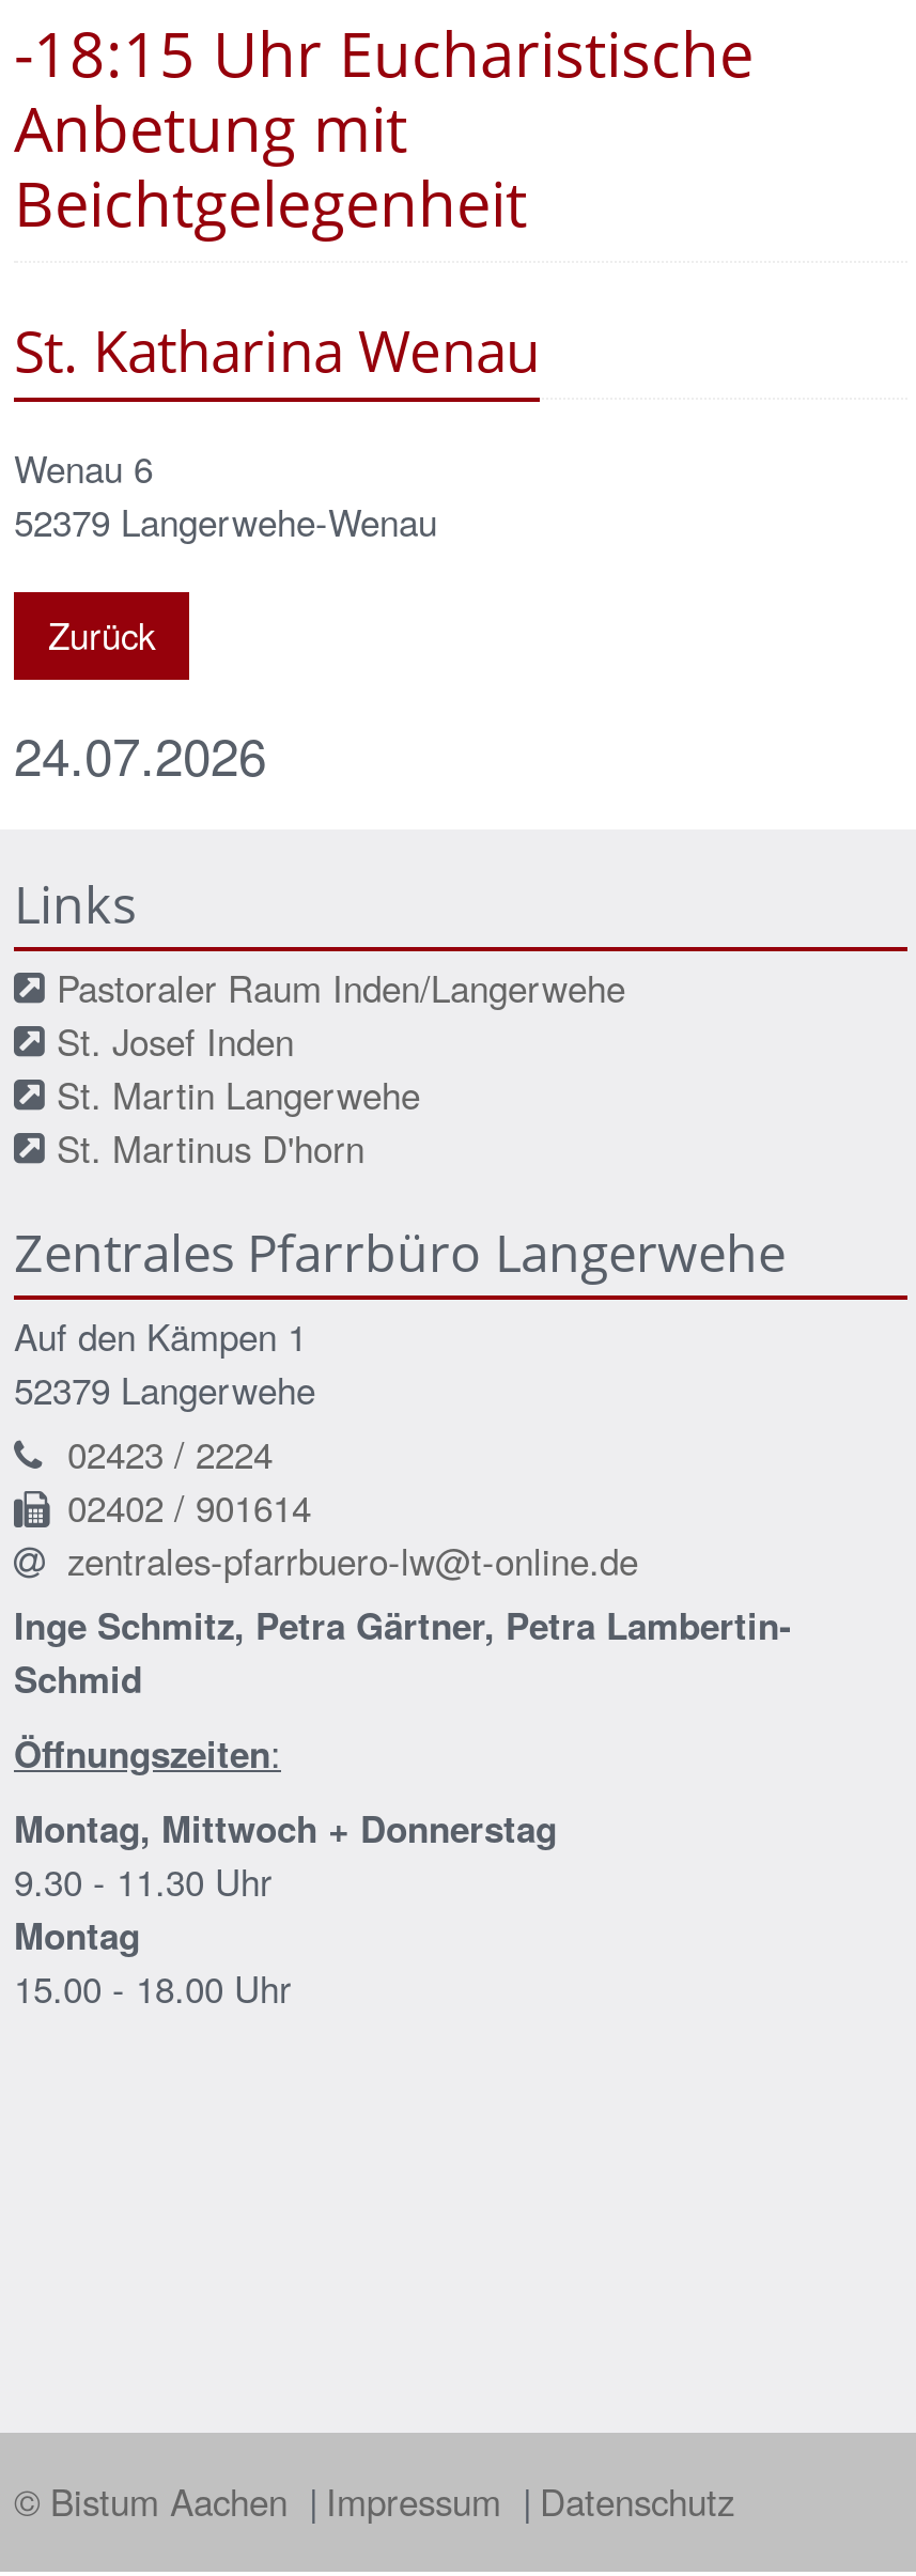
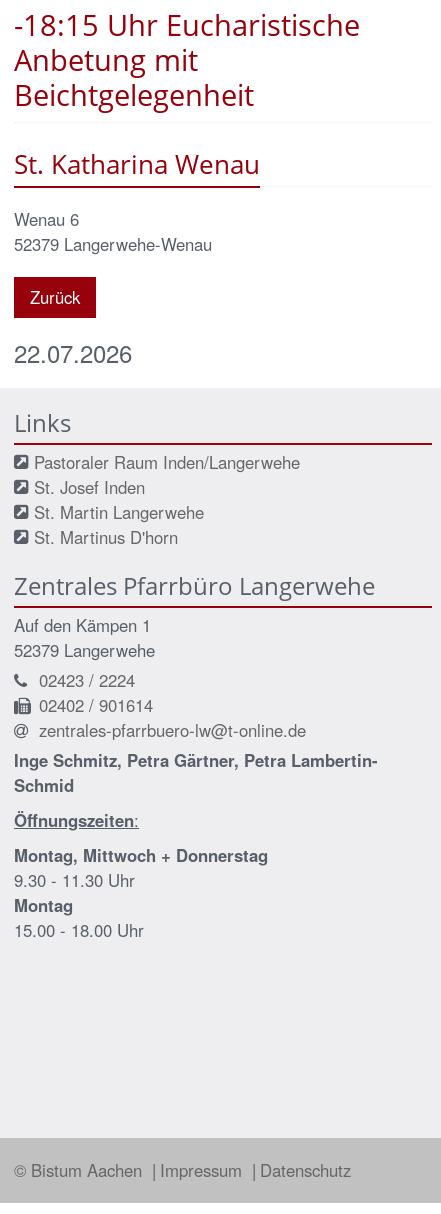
[14,716,266,791] 24.07.2026 -> [14,335,132,370] 22.07.2026

